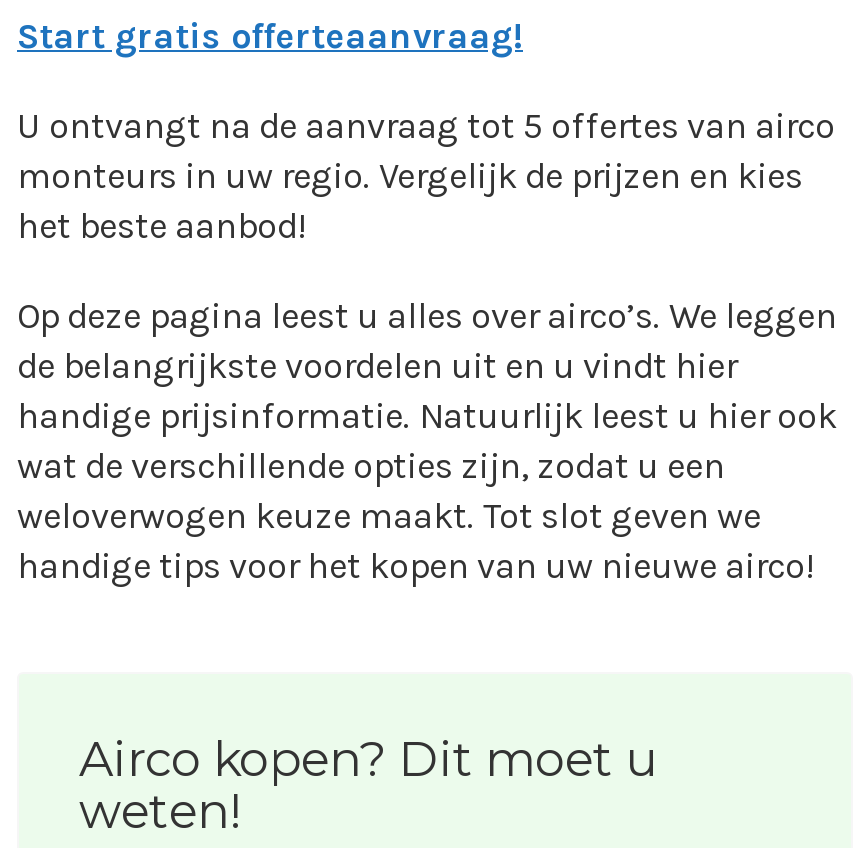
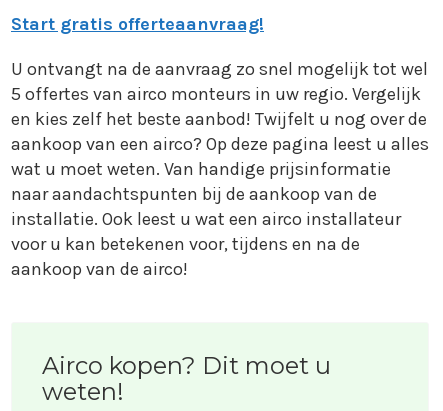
[17,103,837,587] U ontvangt na de aanvraag tot 5 offertes van airco | monteurs in uw regio. Vergelijk de prijzen en kies | het beste aanbod! | Op deze pagina leest u alles over airco’s. We leggen | de belangrijkste voordelen uit en u vindt hier | handige prijsinformatie. Natuurlijk leest u hier ook | wat de verschillende opties zijn, zodat u een | weloverwogen keuze maakt. Tot slot geven we | handige tips voor het kopen van uw nieuwe airco! -> [11,57,429,279] U ontvangt na de aanvraag zo snel mogelijk tot wel | 5 offertes van airco monteurs in uw regio. Vergelijk | en kies zelf het beste aanbod! Twijfelt u nog over de | aankoop van een airco? Op deze pagina leest u alles | wat u moet weten. Van handige prijsinformatie | naar aandachtspunten bij de aankoop van de | installatie. Ook leest u wat een airco installateur | voor u kan betekenen voor, tijdens en na de | aankoop van de airco!

